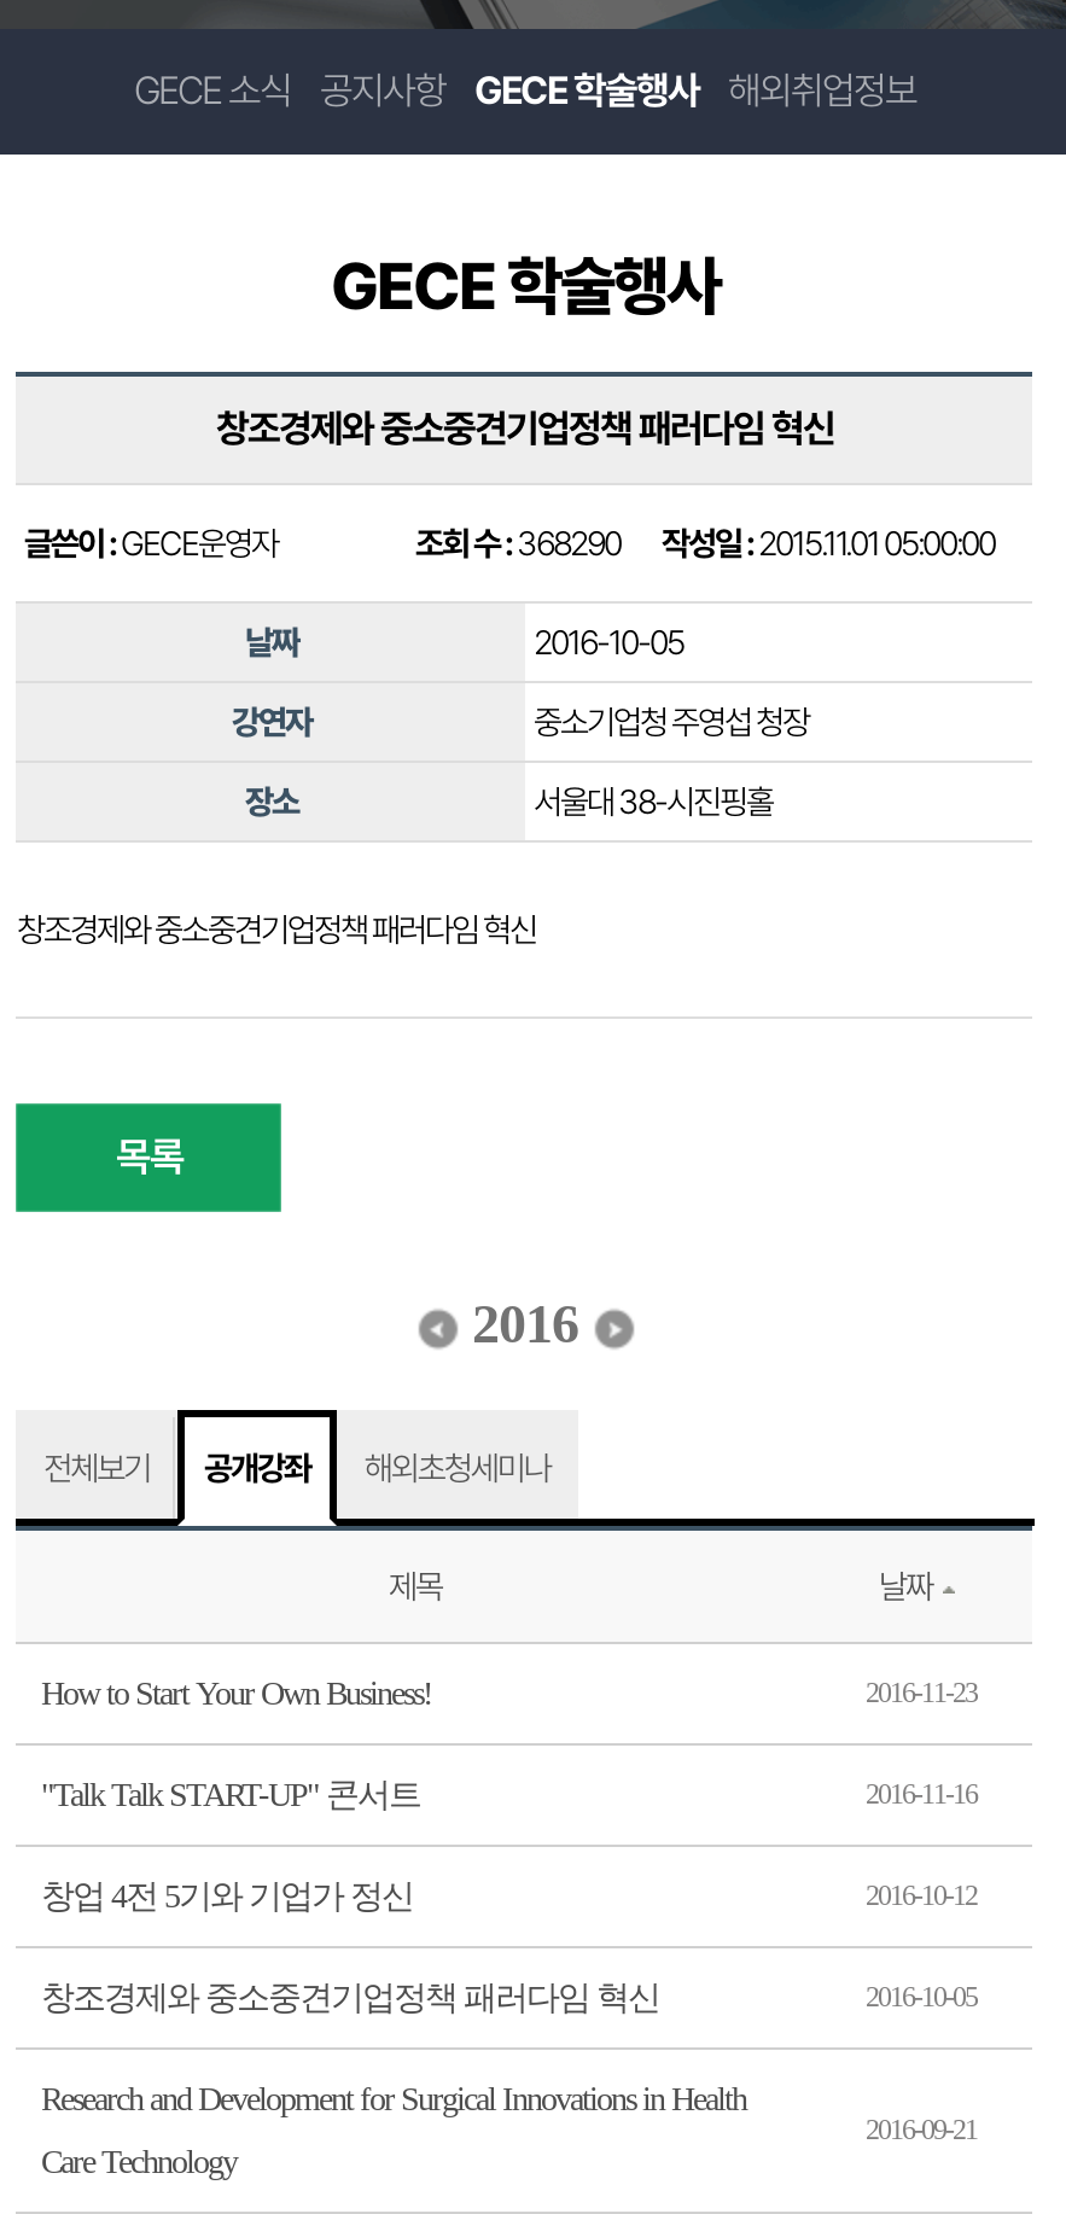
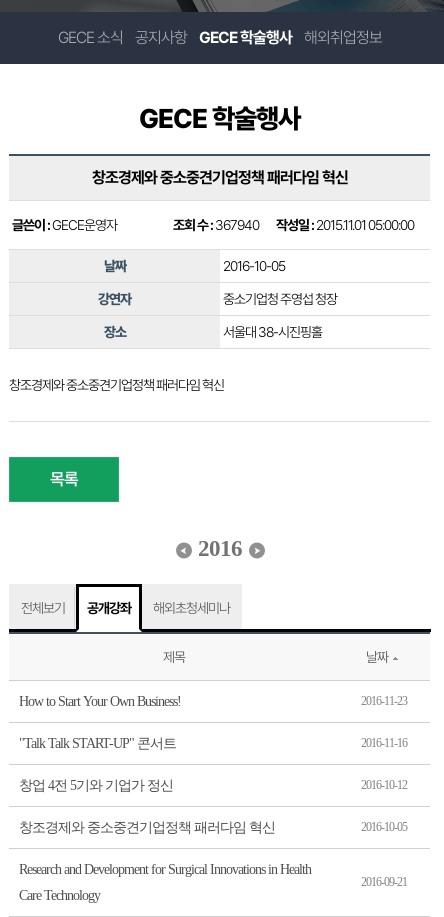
[415,524,995,563] 조회 수 : 368290 작성일 : 2015.11.01 05:00:00 -> [173,217,414,233] 조회 수 : 367940 작성일 : 2015.11.01 05:00:00

